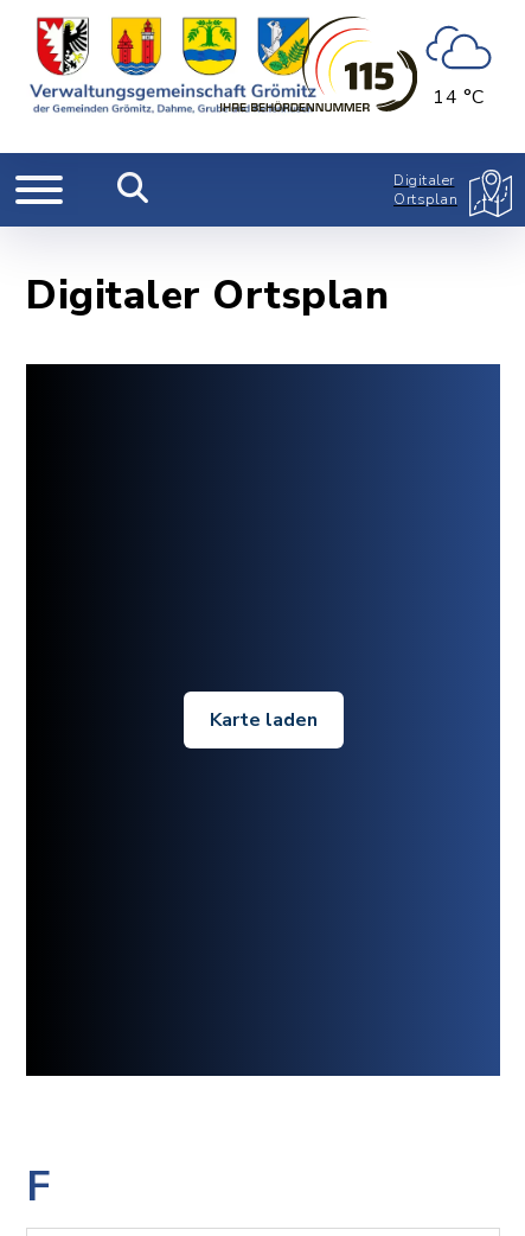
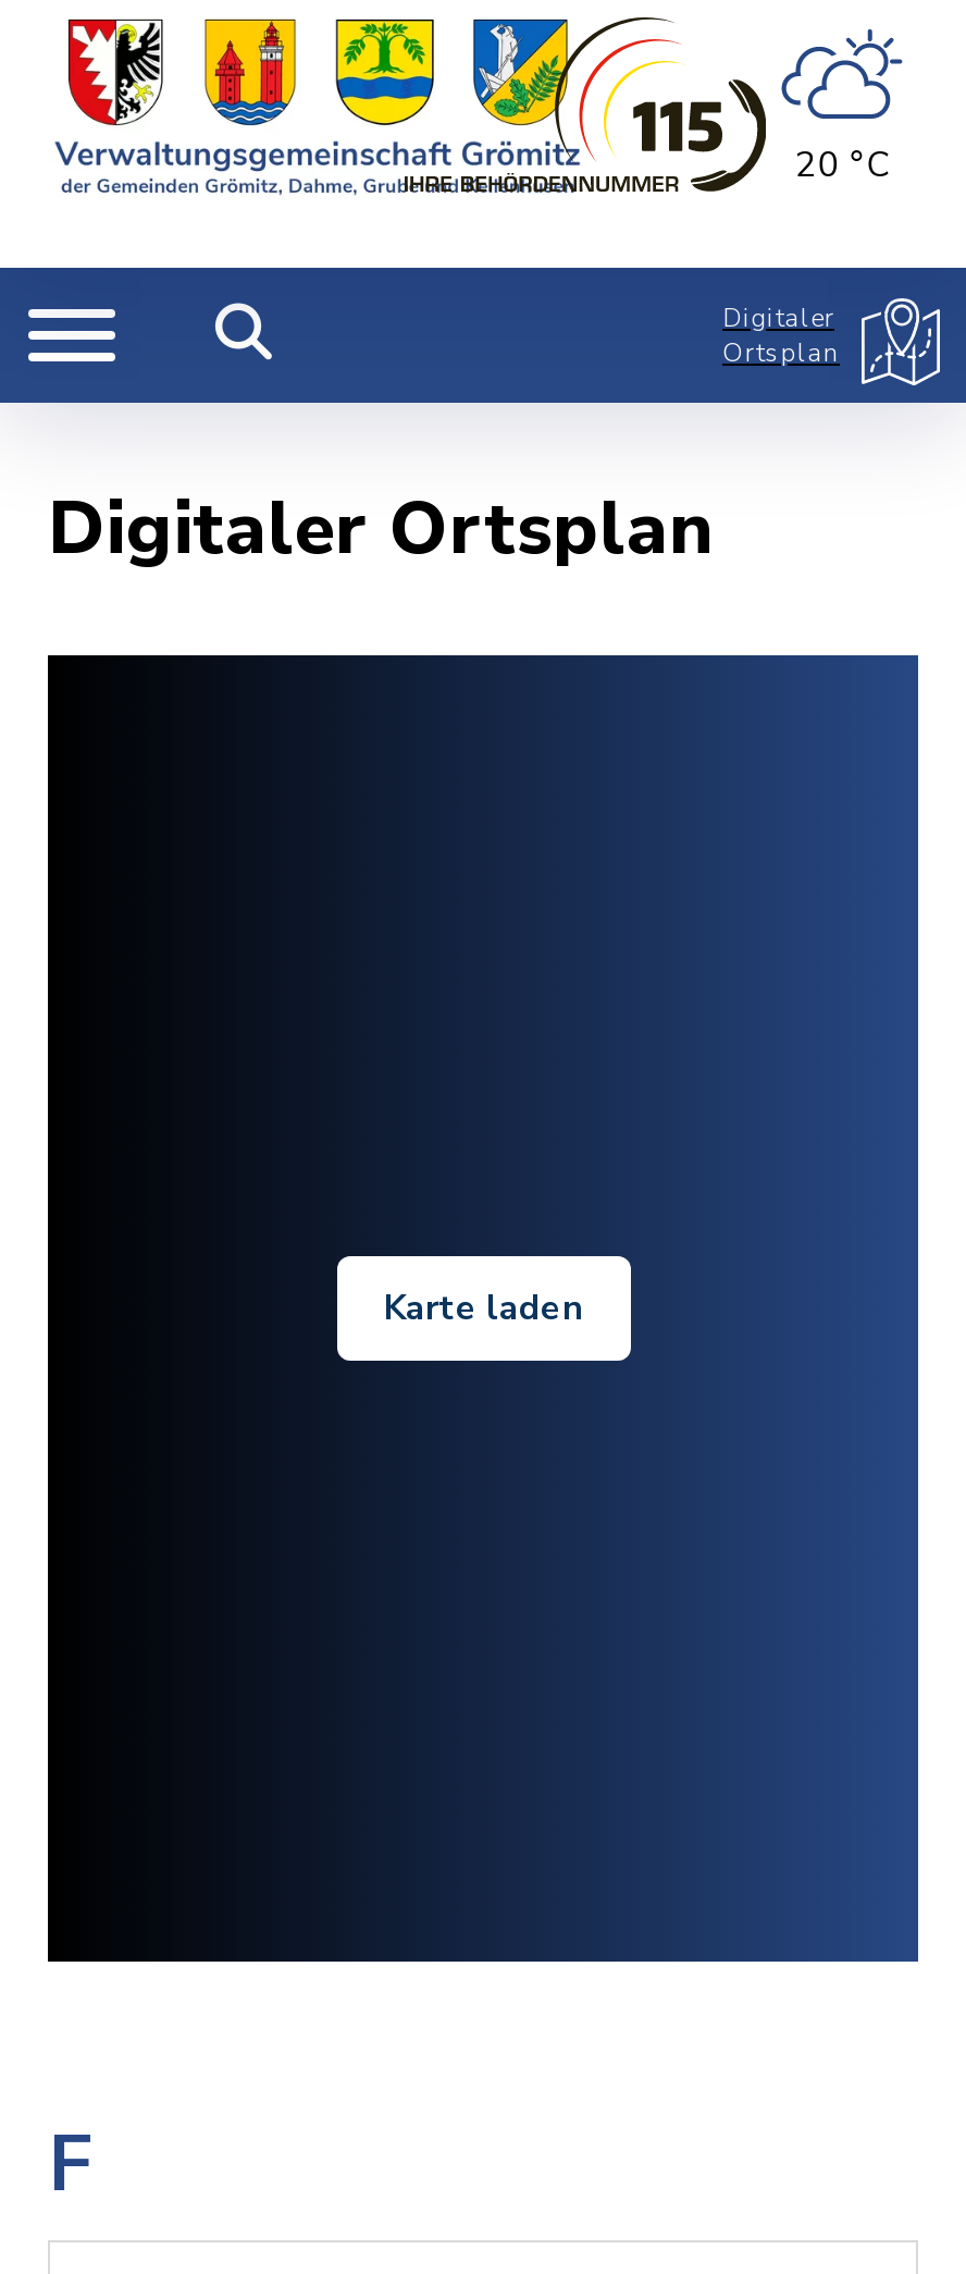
[427,24,493,110] [image] | 14 °C -> [781,28,903,188] [image] | 20 °C

